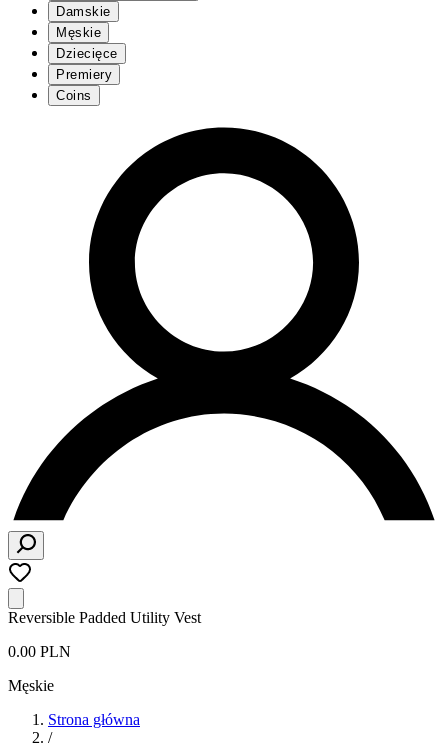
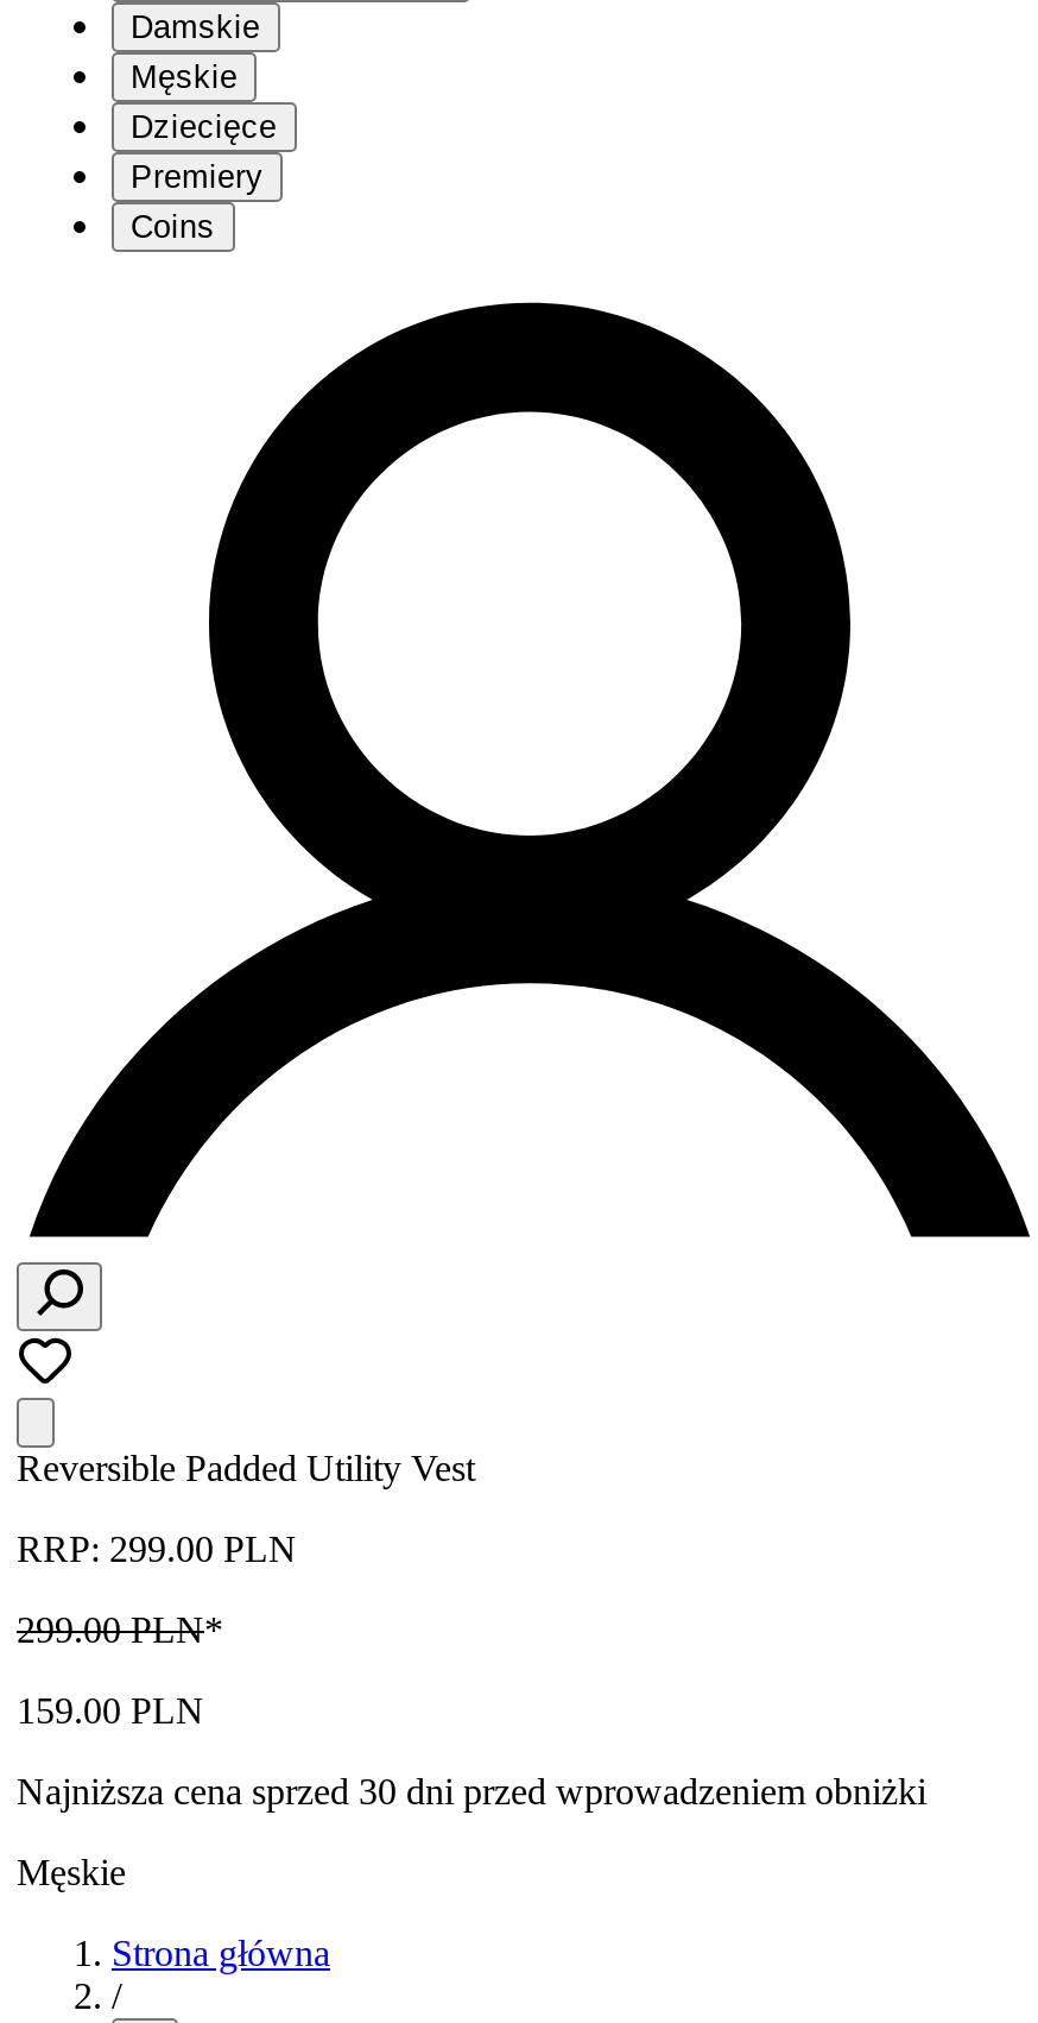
[8,643,71,660] 0.00 PLN -> [17,1529,926,1811] RRP: 299.00 PLN | 299.00 PLN* | 159.00 PLN | Najniższa cena sprzed 30 dni przed wprowadzeniem obniżki

